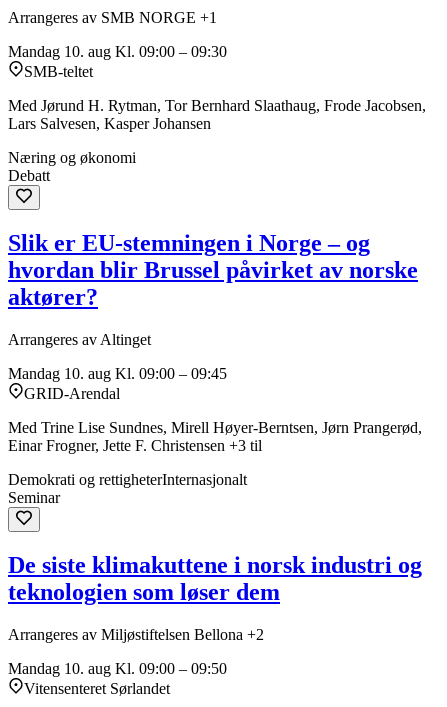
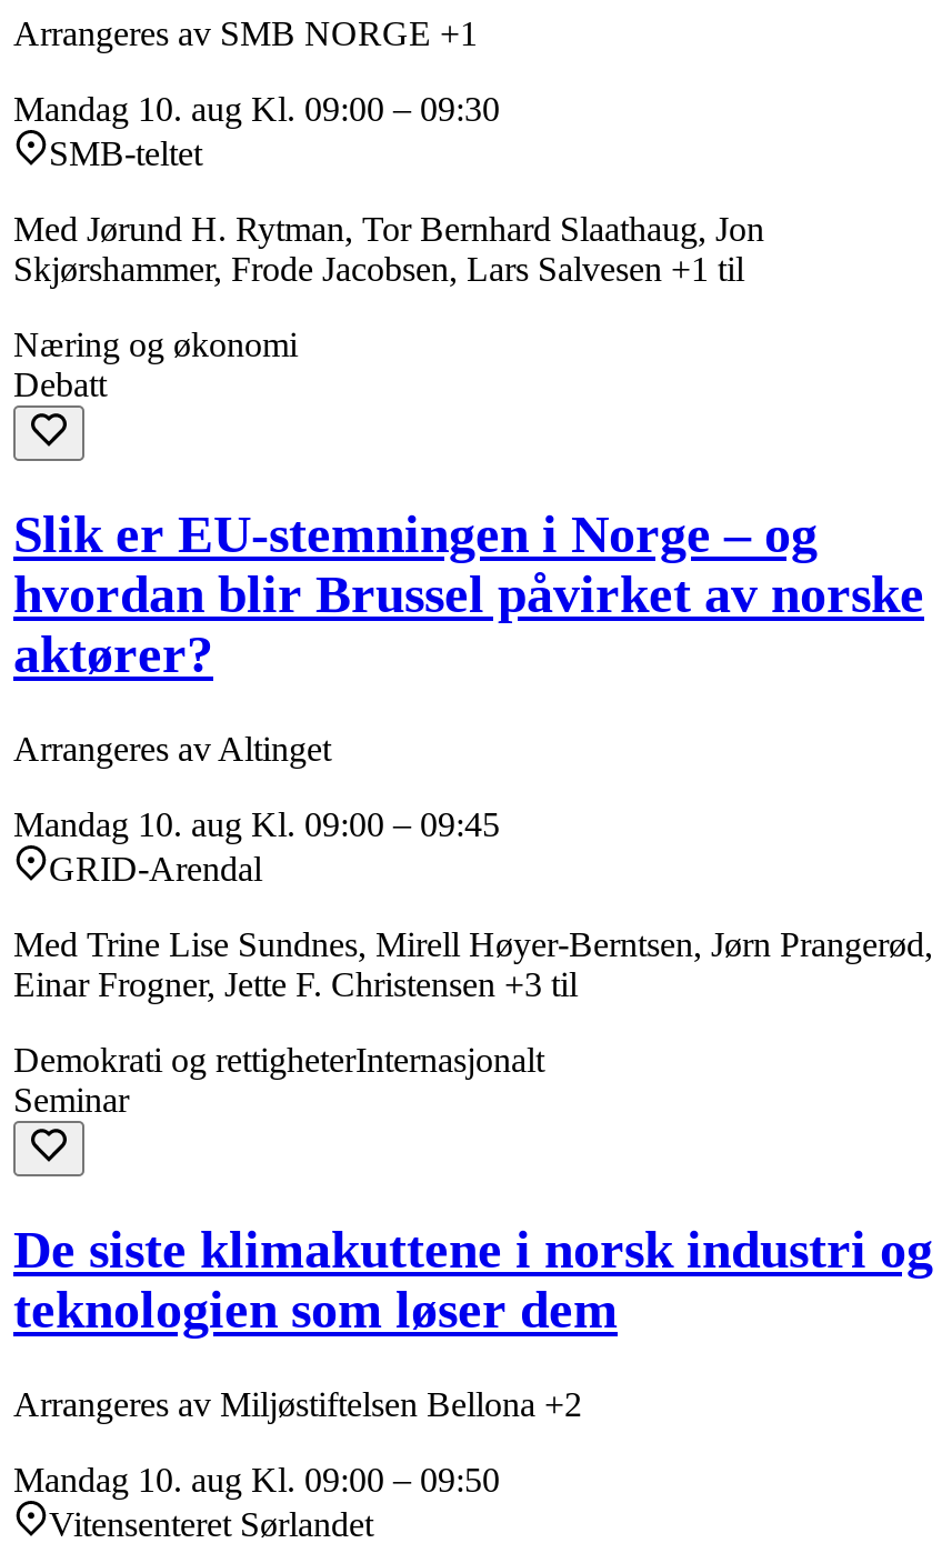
[8,97,426,132] Med Jørund H. Rytman, Tor Bernhard Slaathaug, Frode Jacobsen, | Lars Salvesen, Kasper Johansen -> [13,210,764,288] Med Jørund H. Rytman, Tor Bernhard Slaathaug, Jon | Skjørshammer, Frode Jacobsen, Lars Salvesen +1 til

